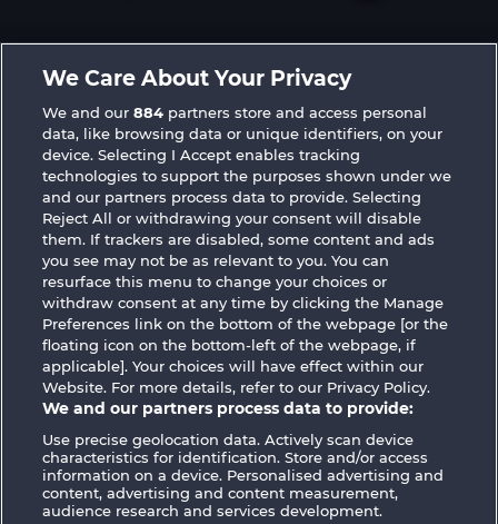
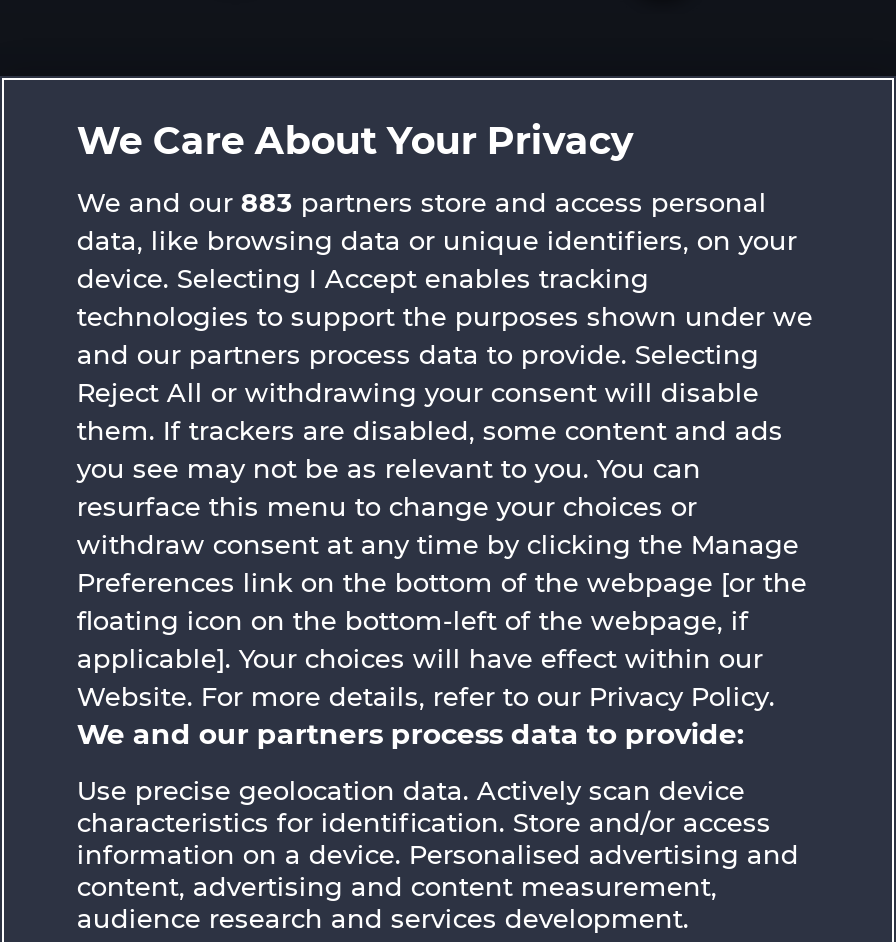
[43,103,427,121] We and our 884 partners store and access personal -> [77,186,767,218] We and our 883 partners store and access personal

